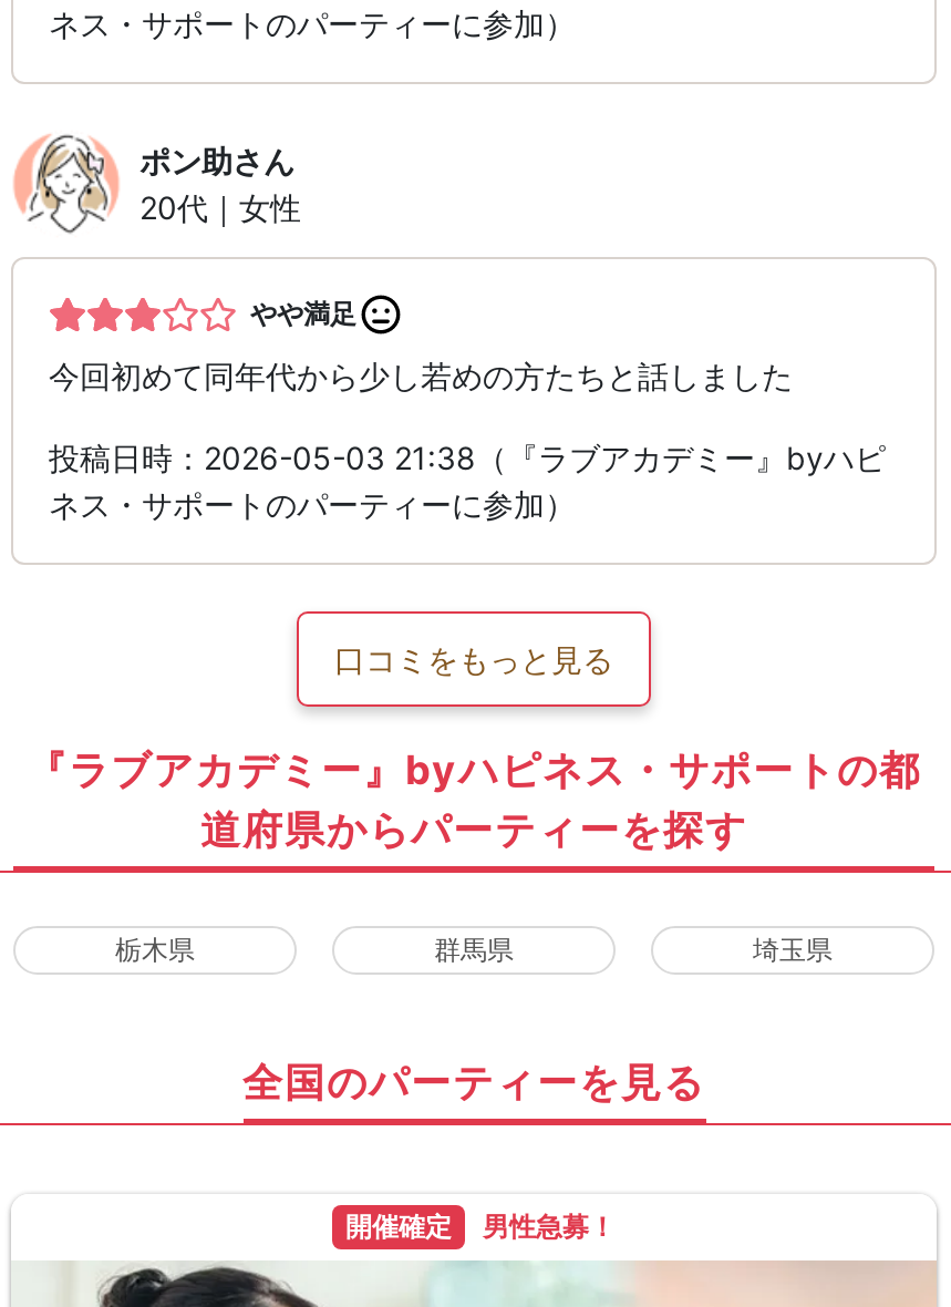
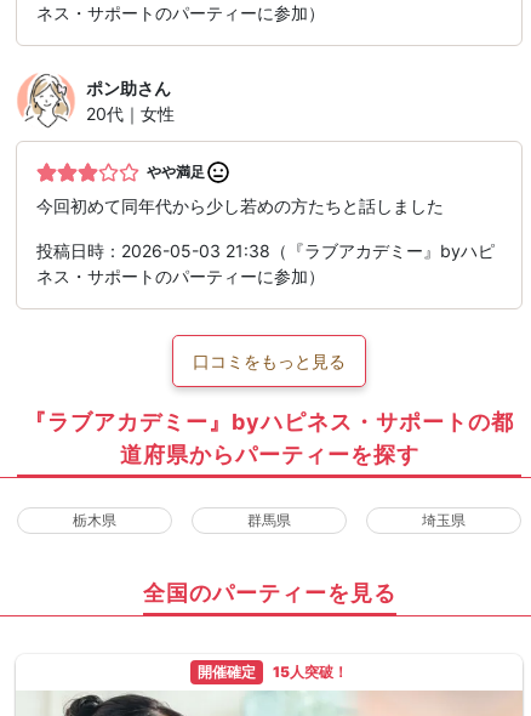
[483,1210,616,1243] 男性急募！ -> [273,663,348,681] 15人突破！

